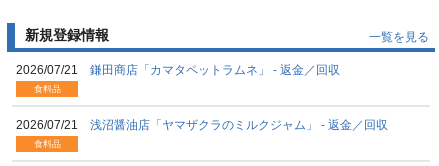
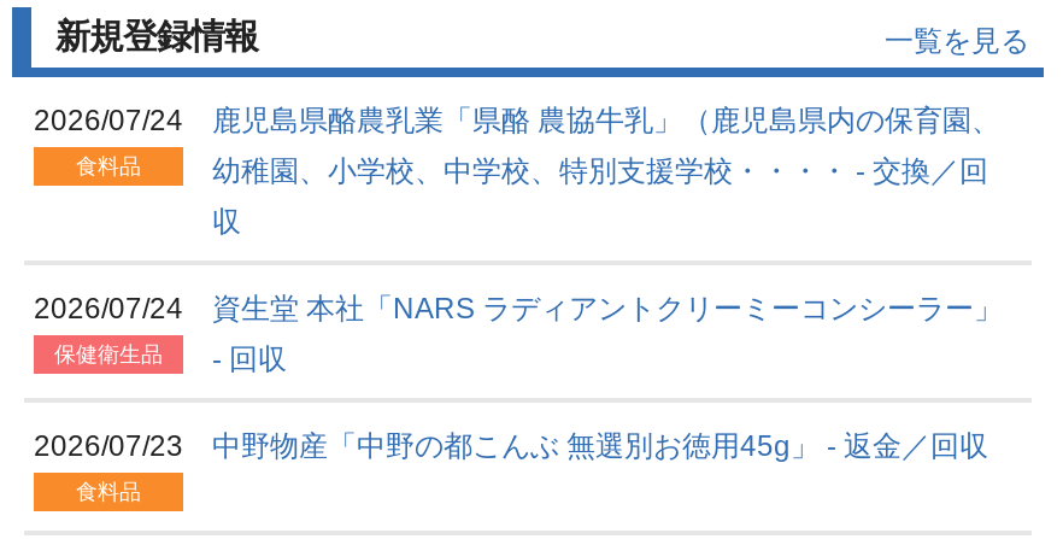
[16,63,78,77] 2026/07/21 -> [34,104,183,138] 2026/07/24
[90,63,340,77] 鎌田商店「カマタペットラムネ」 - 返金／回収 -> [34,104,1000,367] 鹿児島県酪農乳業「県酪 農協牛乳」（鹿児島県内の保育園、 | 幼稚園、小学校、中学校、特別支援学校・・・・ - 交換／回 | 収 | 2026/07/24 | 保健衛生品
[16,118,78,132] 2026/07/21 -> [34,293,1003,464] 資生堂 本社「NARS ラディアントクリーミーコンシーラー」 | - 回収 | 2026/07/23
[90,118,388,132] 浅沼醤油店「ヤマザクラのミルクジャム」 - 返金／回収 -> [212,430,988,464] 中野物産「中野の都こんぶ 無選別お徳用45g」 - 返金／回収

